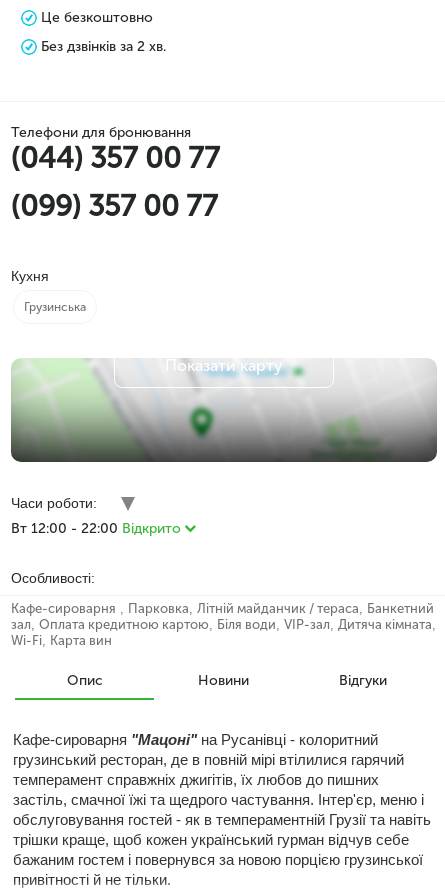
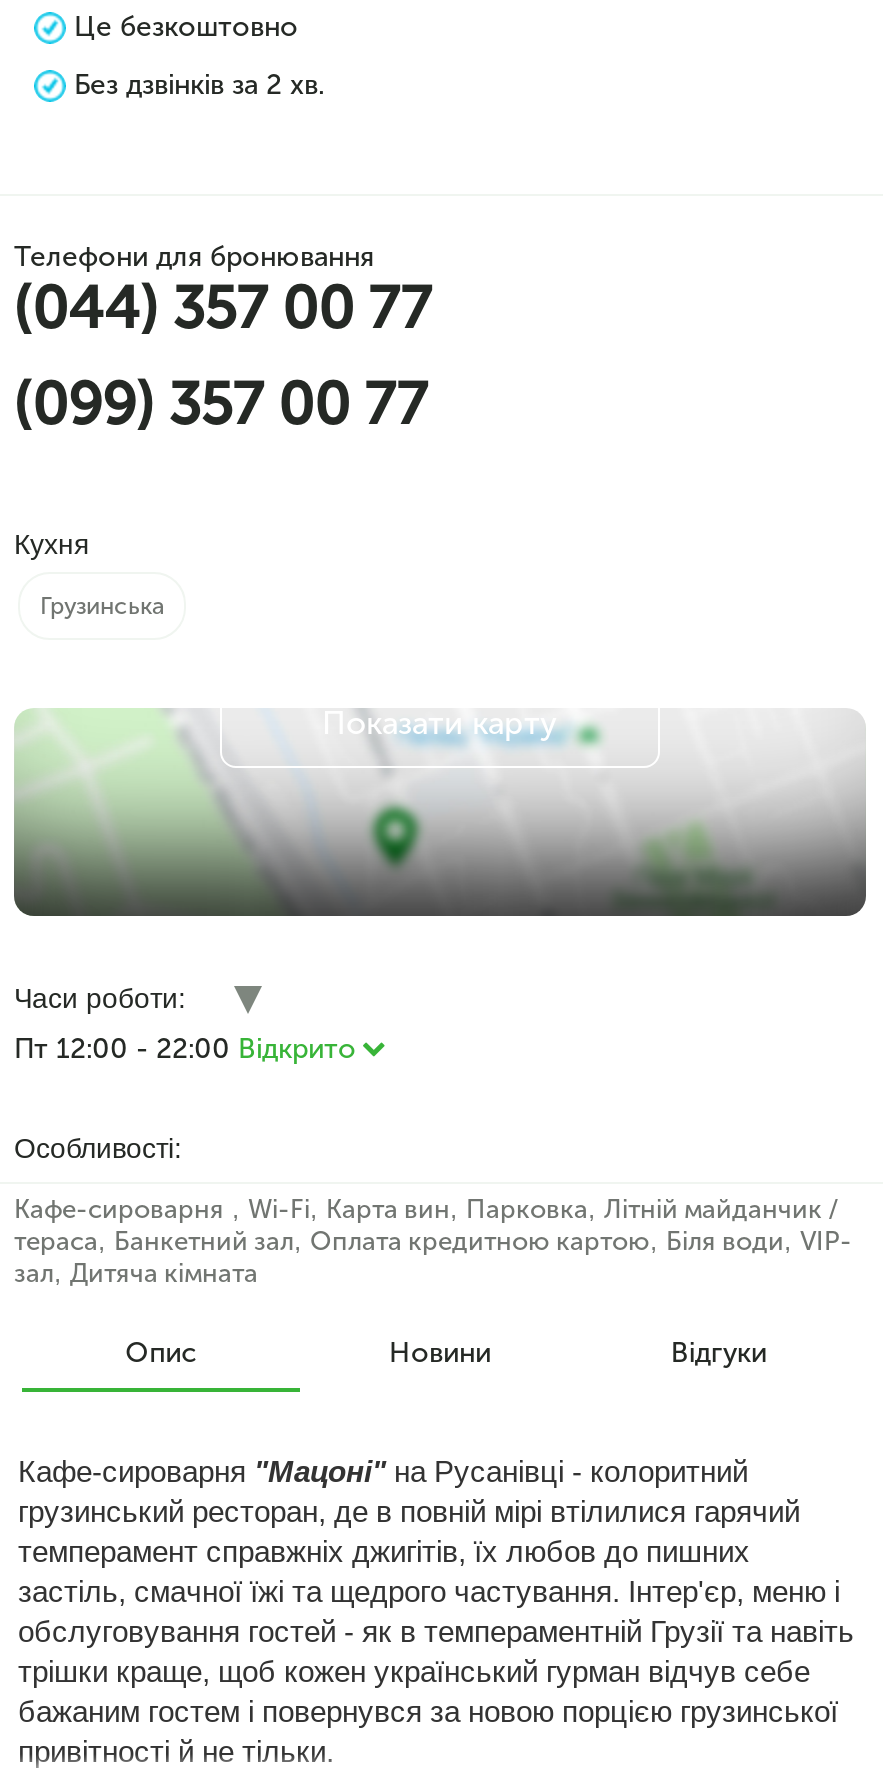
[11,520,181,537] Вт 12:00 - 22:00 Відкрито -> [14,1032,356,1066] Пт 12:00 - 22:00 Відкрито
[11,601,436,648] Кафе-сироварня, Парковка, Літній майданчик / тераса, Банкетний | зал, Оплата кредитною картою, Біля води, VIP-зал, Дитяча кімната, | Wi-Fi, Карта вин -> [14,1194,852,1288] Кафе-сироварня, Wi-Fi, Карта вин, Парковка, Літній майданчик / | тераса, Банкетний зал, Оплата кредитною картою, Біля води, VIP- | зал, Дитяча кімната

